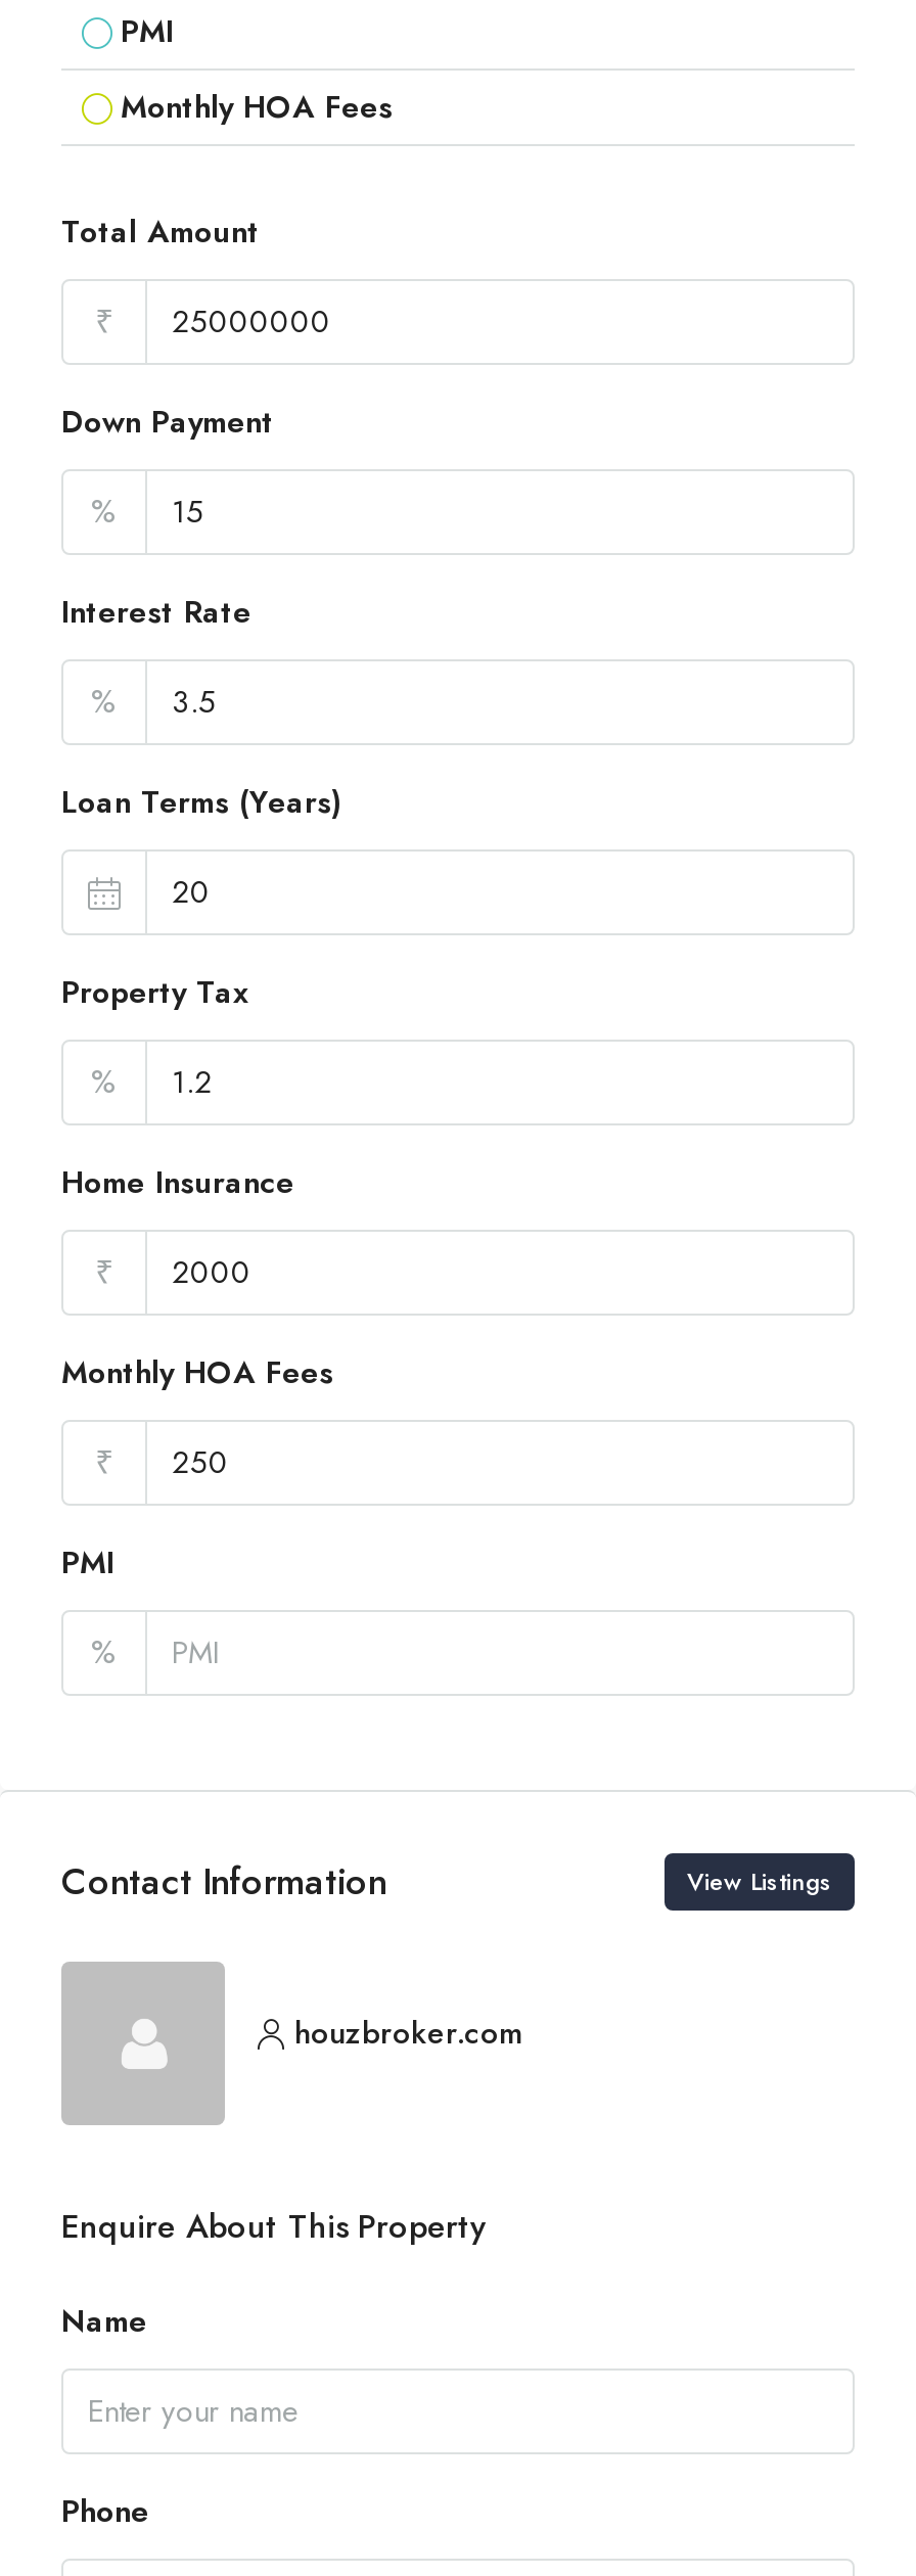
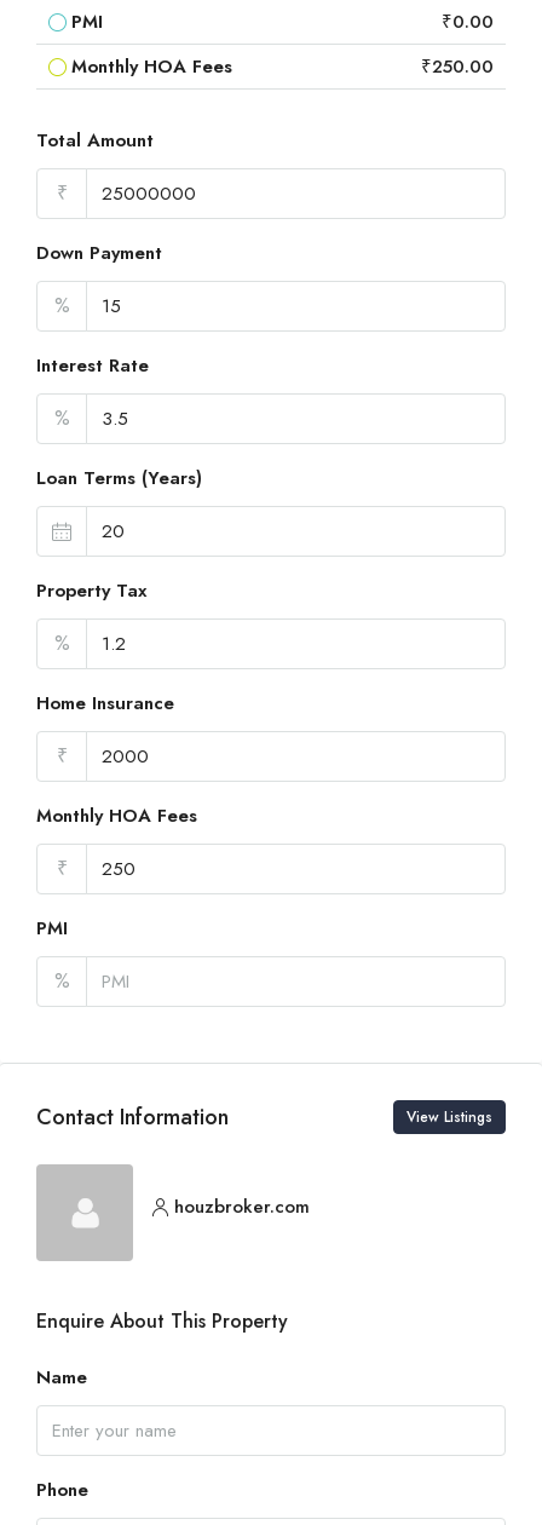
none -> [442,9,494,35] ₹0.00
none -> [421,53,494,80] ₹250.00

